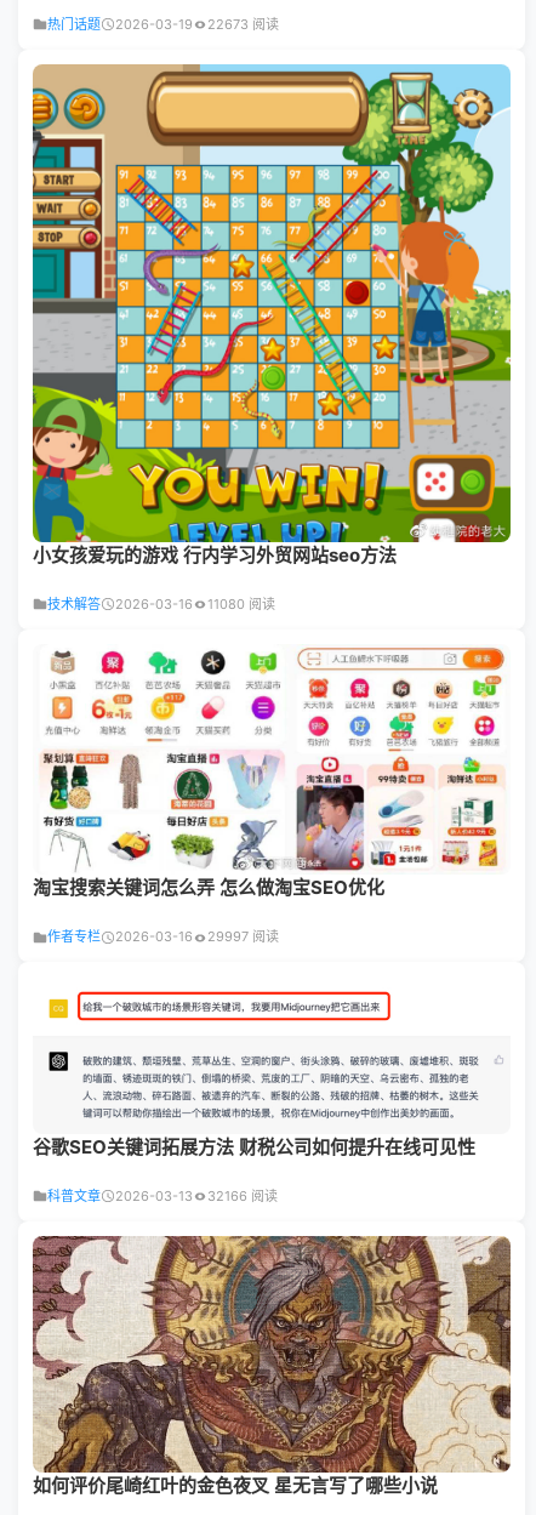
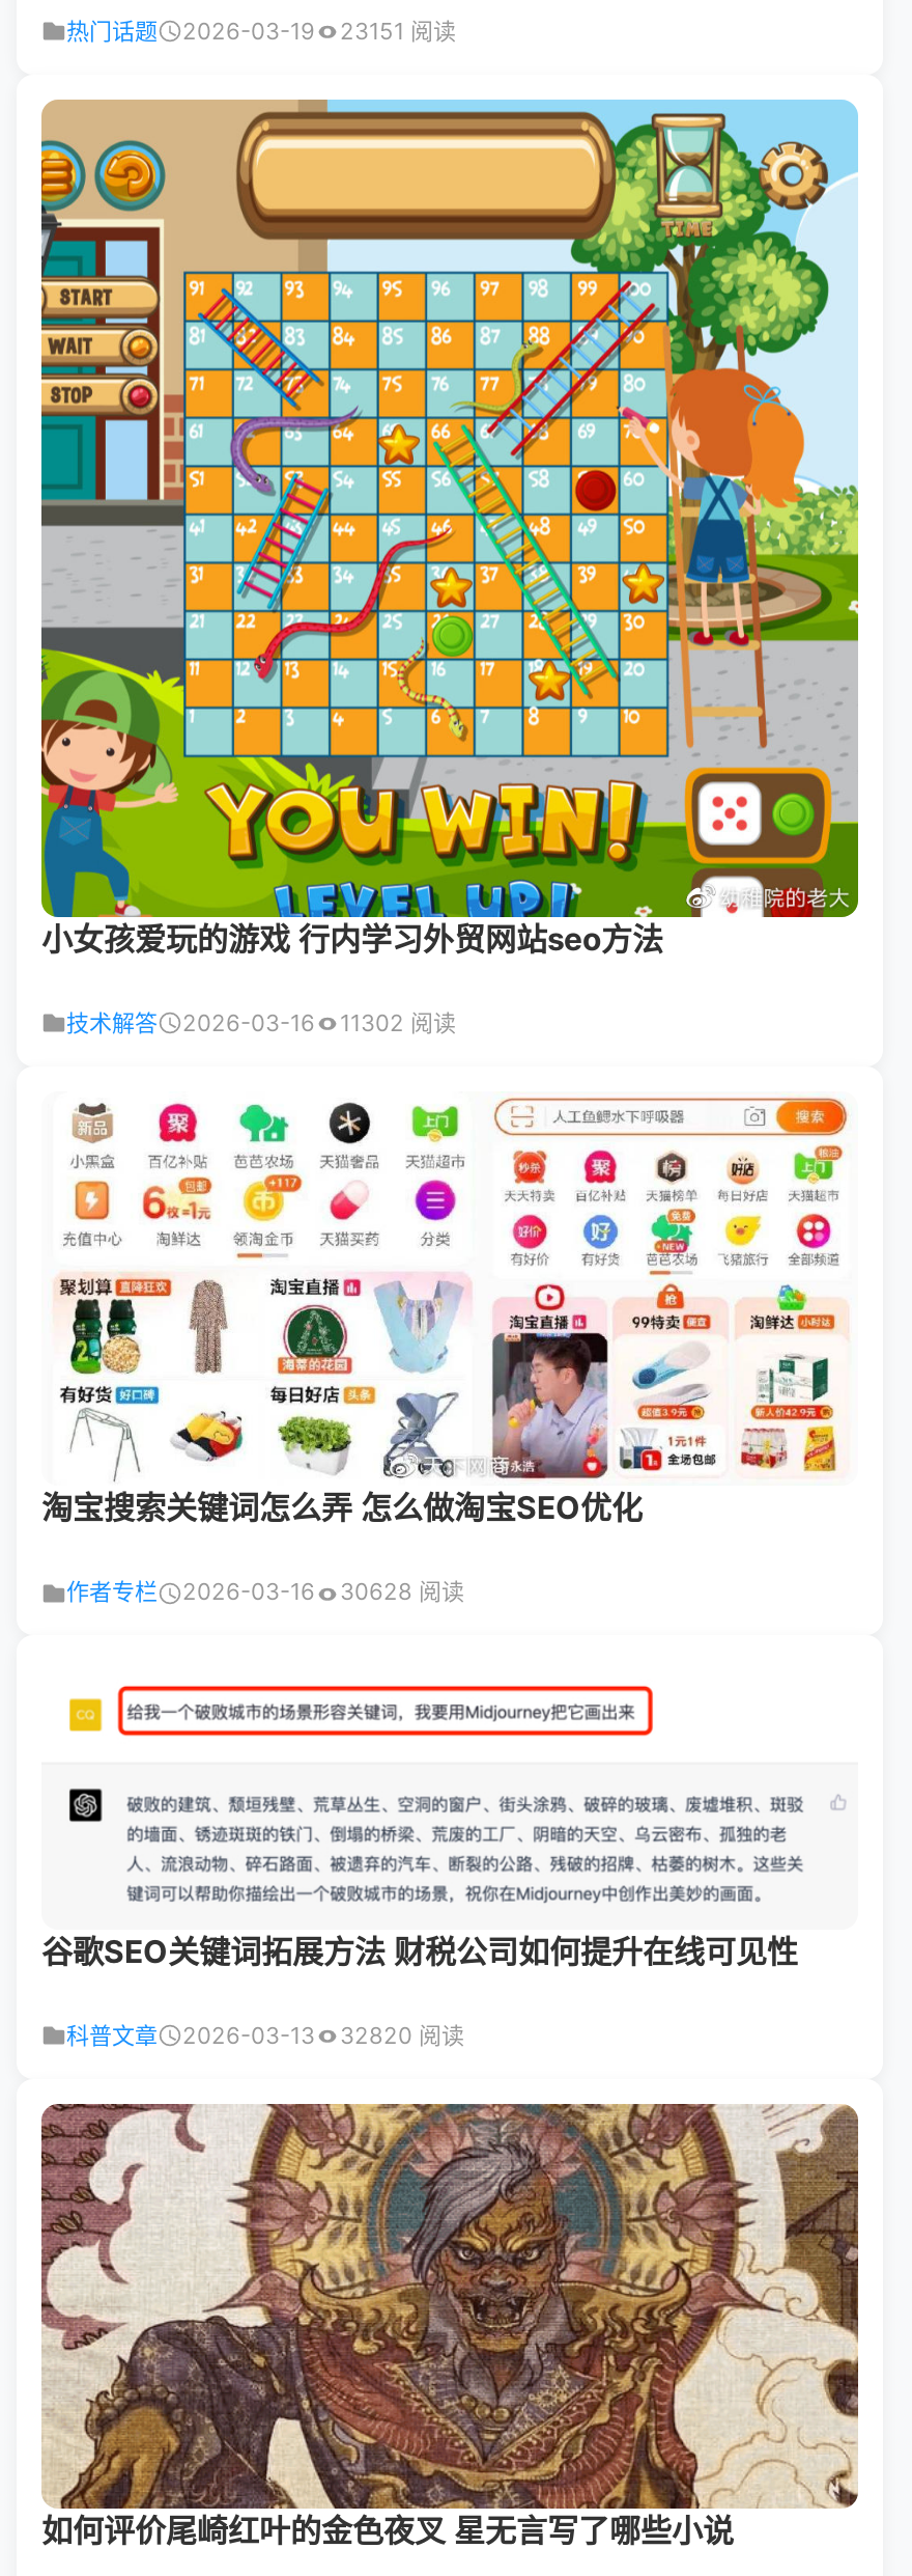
[47,18,279,31] 热门话题 2026-03-19 22673 阅读 -> [66,20,456,43] 热门话题 2026-03-19 23151 阅读
[47,597,275,611] 技术解答 2026-03-16 11080 阅读 -> [66,1012,456,1034] 技术解答 2026-03-16 11302 阅读
[47,931,279,944] 作者专栏 2026-03-16 29997 阅读 -> [66,1582,464,1605] 作者专栏 2026-03-16 30628 阅读
[47,1190,278,1203] 科普文章 2026-03-13 32166 阅读 -> [66,2025,464,2048] 科普文章 2026-03-13 32820 阅读

